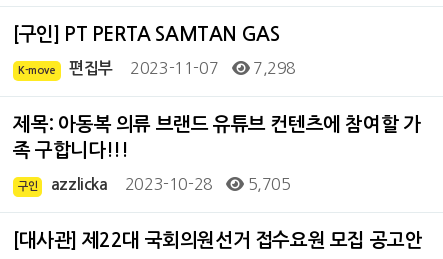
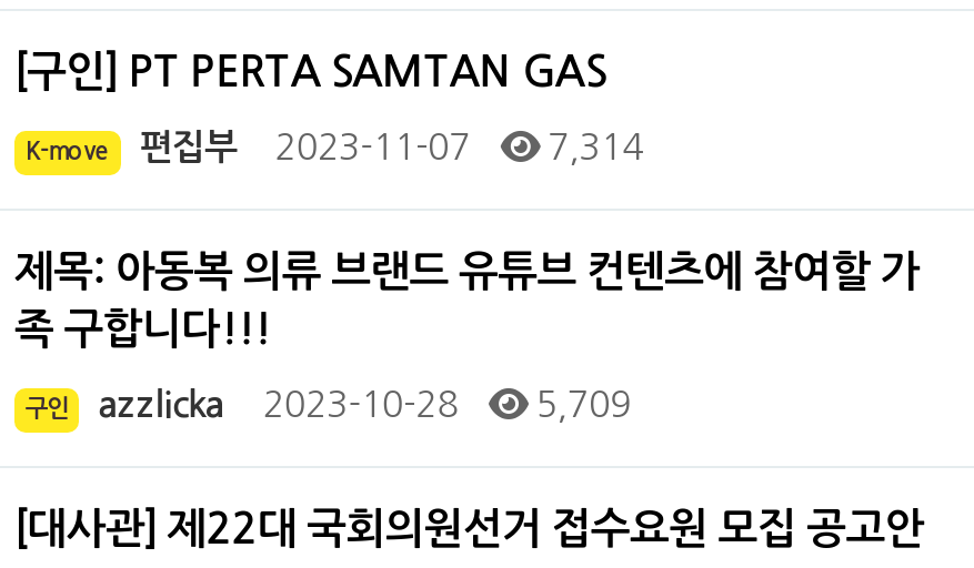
[18,60,296,76] K-move 편집부 2023-11-07 7,298 -> [26,130,643,165] K-move 편집부 2023-11-07 7,314
[18,176,291,192] 구인 azzlicka 2023-10-28 5,705 -> [26,387,631,423] 구인 azzlicka 2023-10-28 5,709

